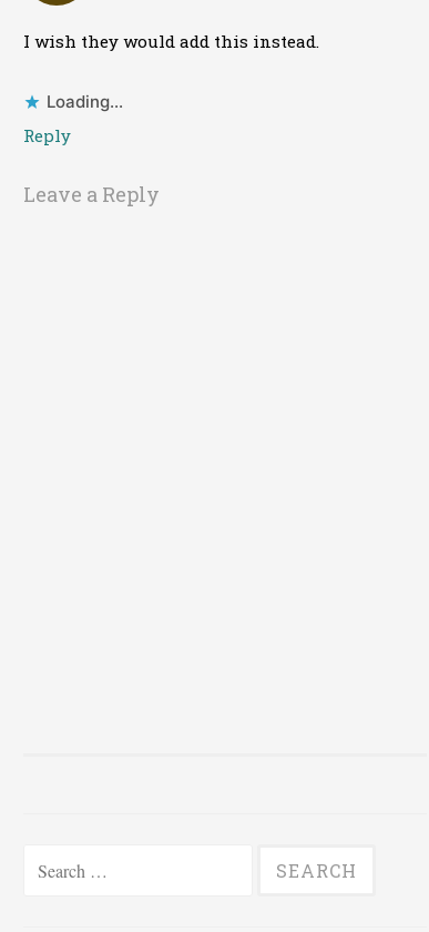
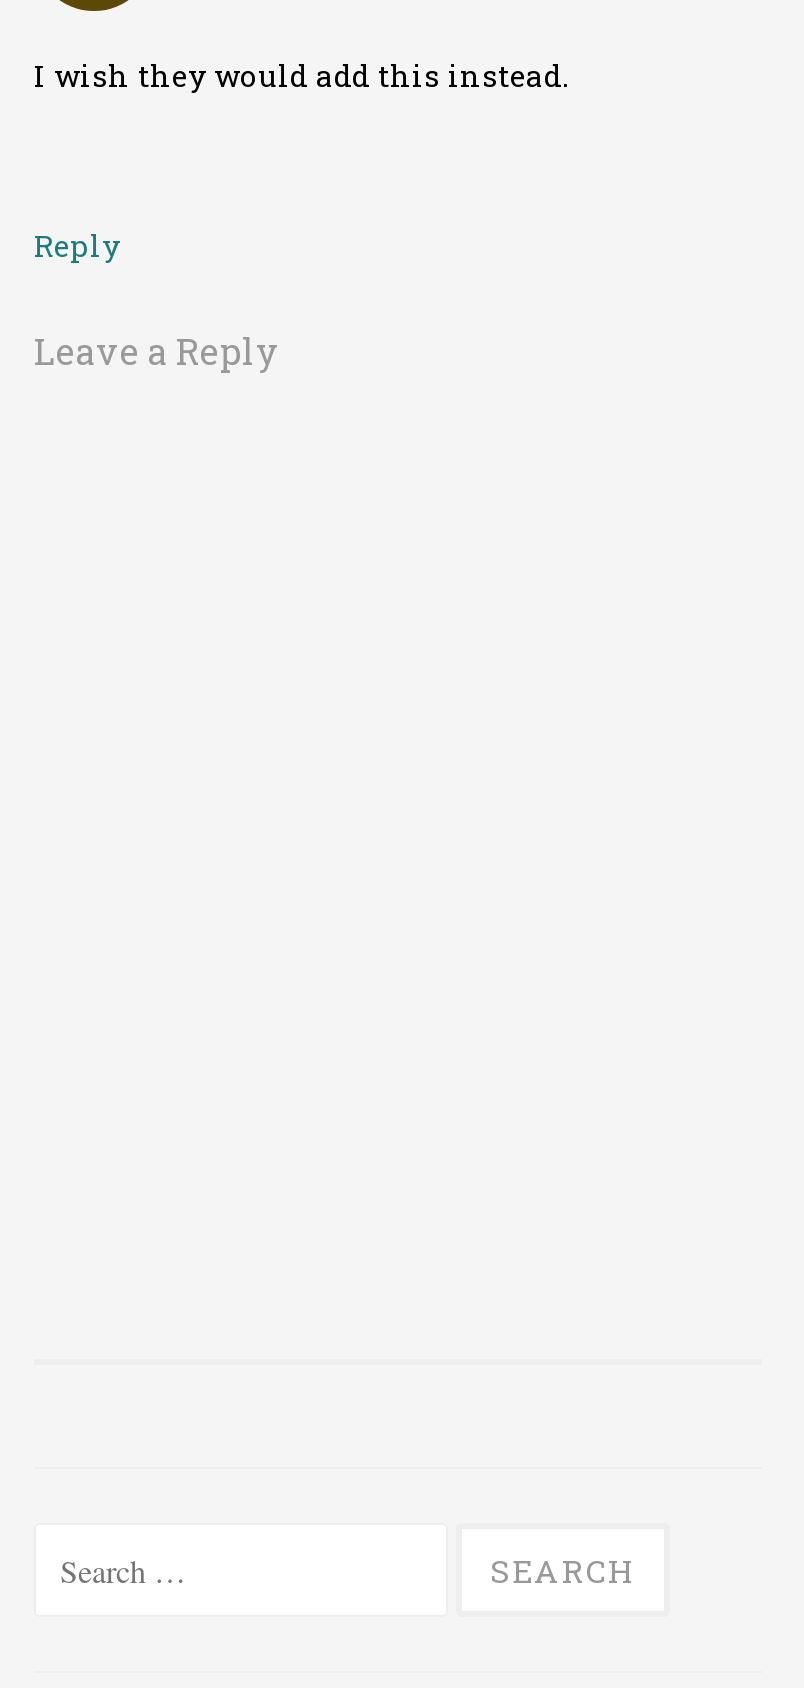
[47,91,123,112] Loading... -> none

